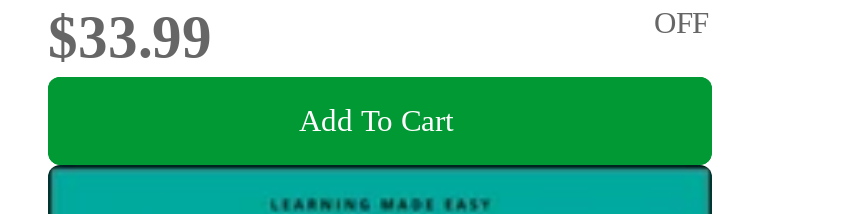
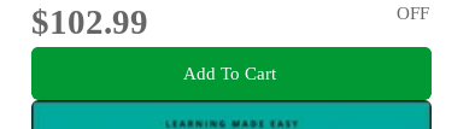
[48,5,212,69] $33.99 -> [31,3,148,41] $102.99

